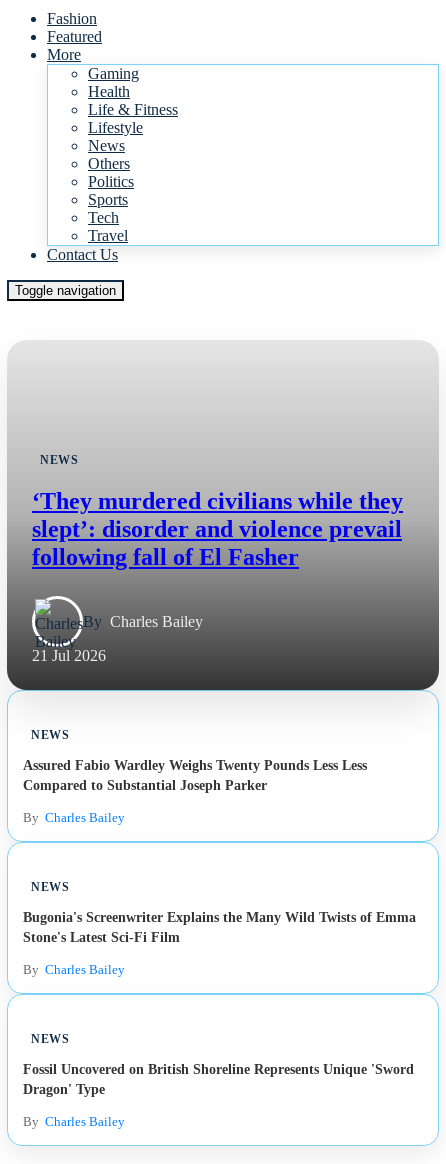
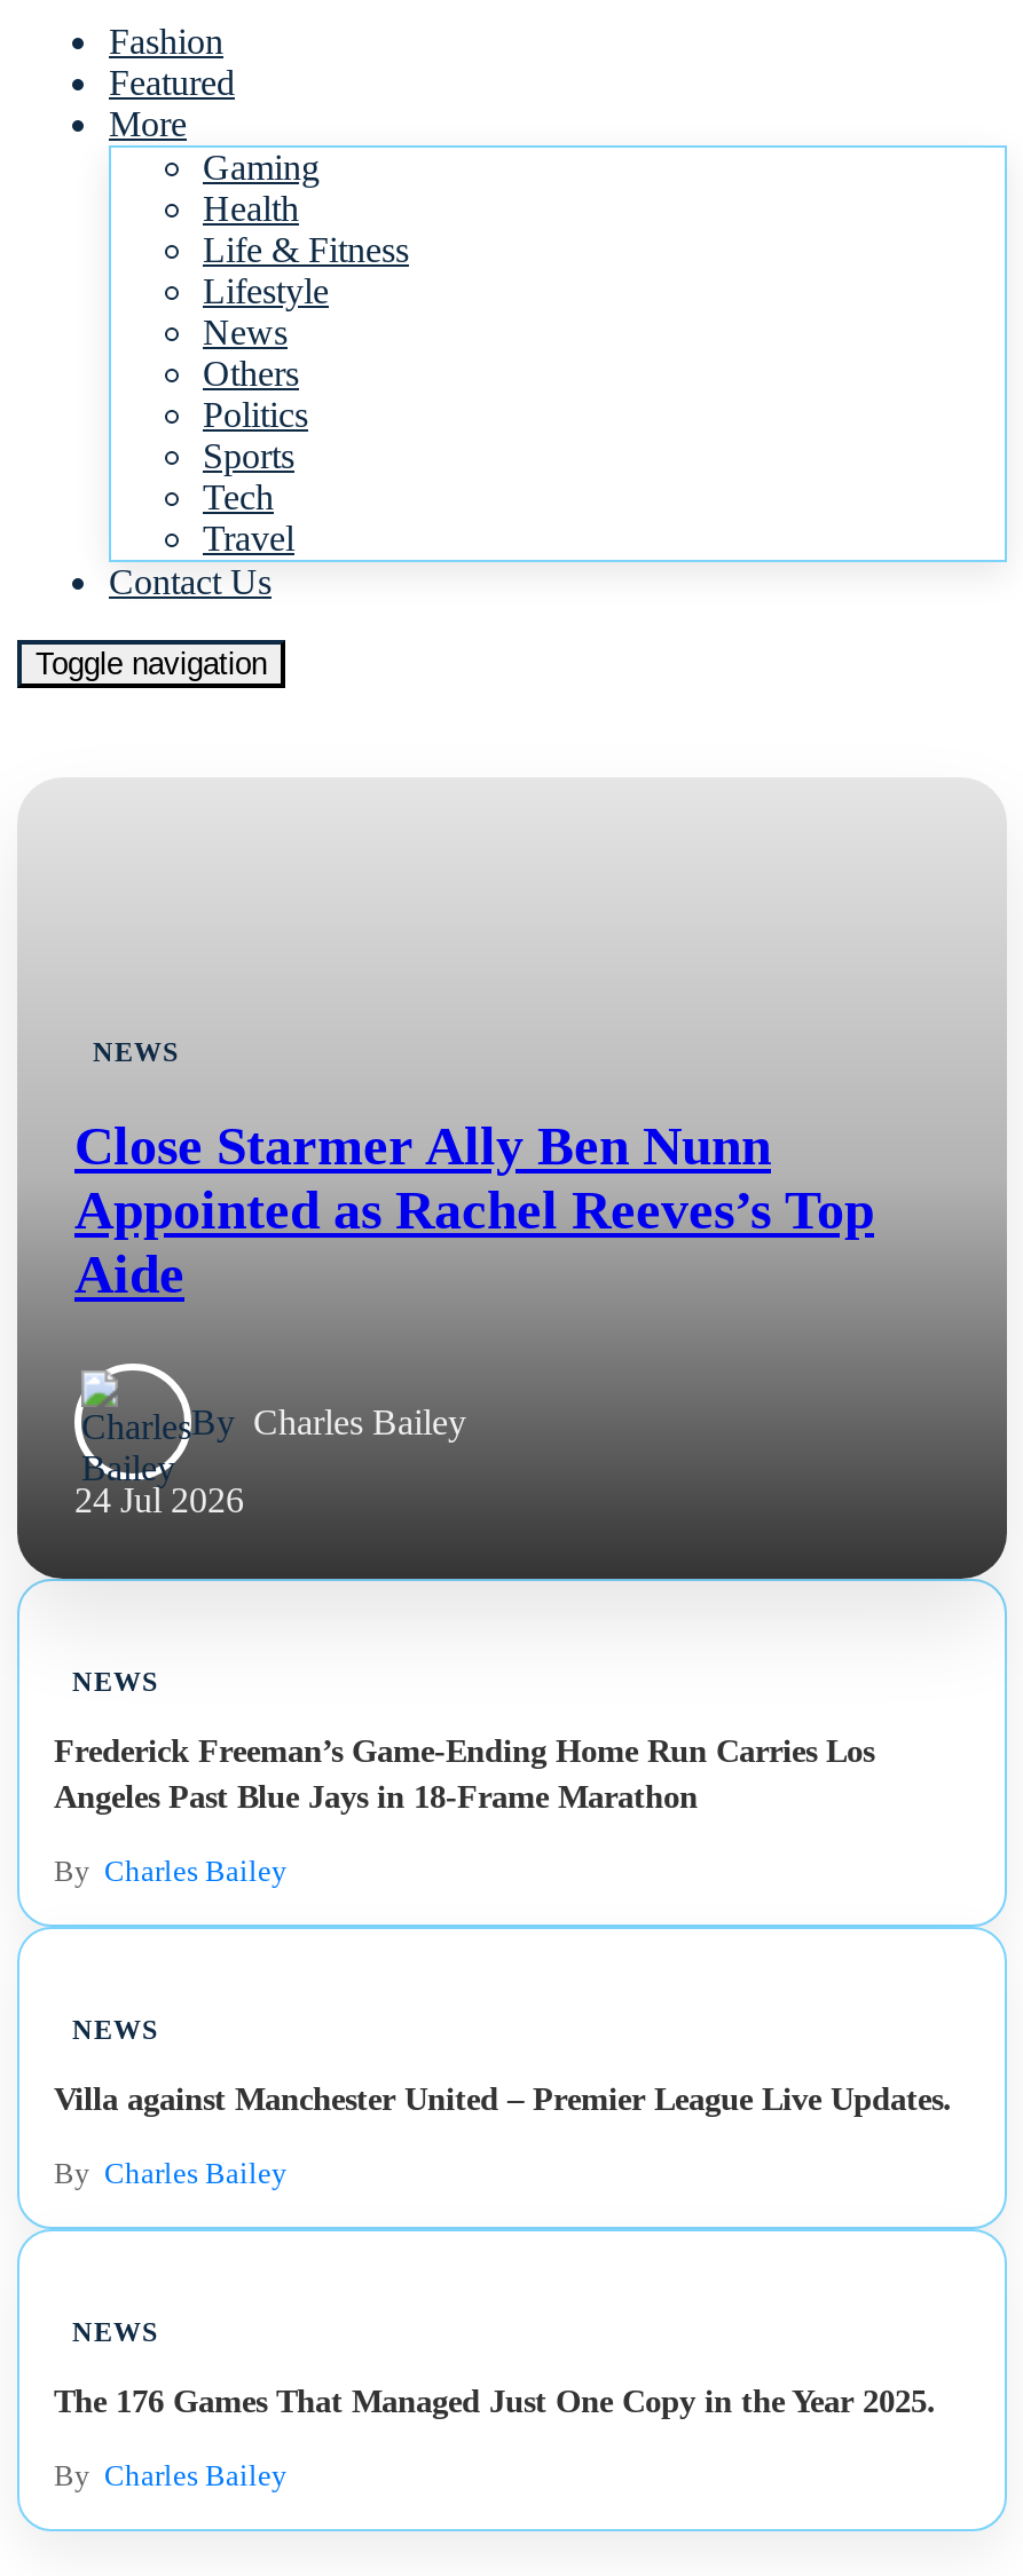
[32,488,403,570] ‘They murdered civilians while they | slept’: disorder and violence prevail | following fall of El Fasher -> [74,1116,874,1304] Close Starmer Ally Ben Nunn | Appointed as Rachel Reeves’s Top | Aide
[32,647,106,664] 21 Jul 2026 -> [74,1480,244,1519] 24 Jul 2026
[23,757,367,793] Assured Fabio Wardley Weighs Twenty Pounds Less Less | Compared to Substantial Joseph Parker -> [54,1732,874,1815] Frederick Freeman’s Game-Ending Home Run Carries Los | Angeles Past Blue Jays in 18-Frame Marathon
[23,909,416,945] Bugonia's Screenwriter Explains the Many Wild Twists of Emma | Stone's Latest Sci-Fi Film -> [54,2080,952,2117] Villa against Manchester United – Premier League Live Updates.
[23,1061,414,1097] Fossil Uncovered on British Shoreline Represents Unique 'Sword | Dragon' Type -> [54,2383,936,2419] The 176 Games That Managed Just One Copy in the Year 2025.

